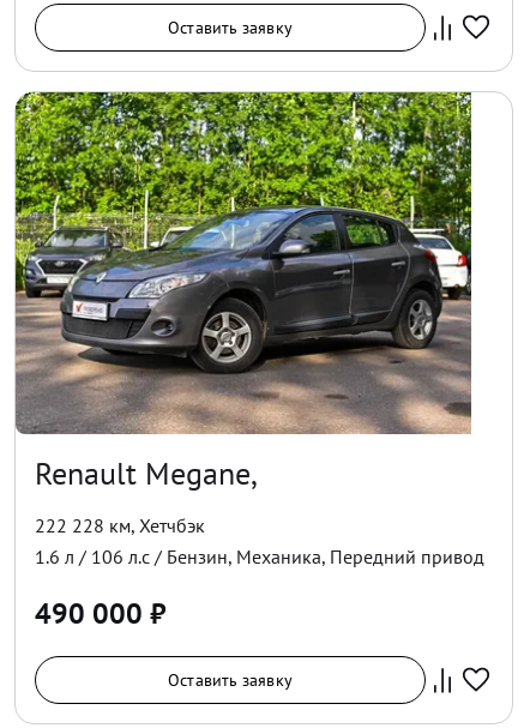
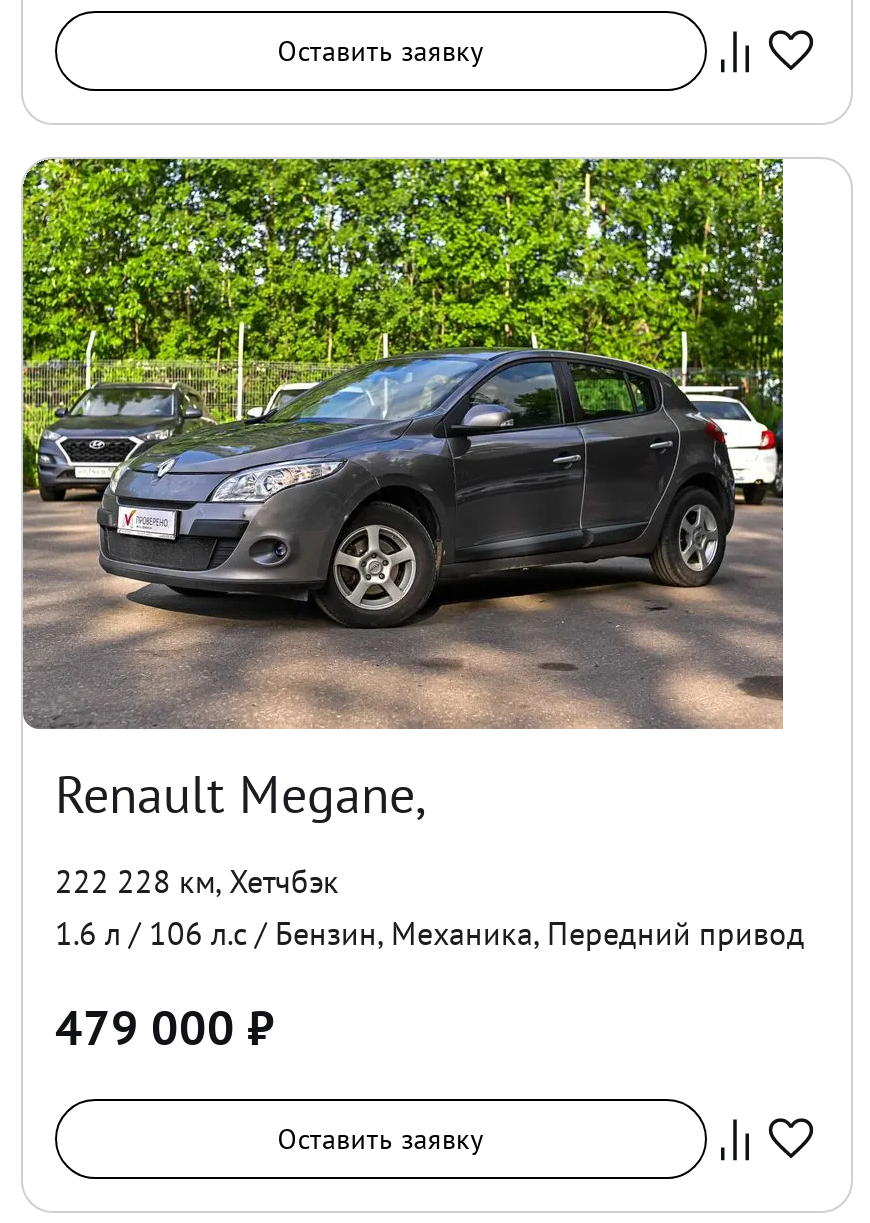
[35,595,167,632] 490 000 ₽ -> [55,997,275,1059] 479 000 ₽

